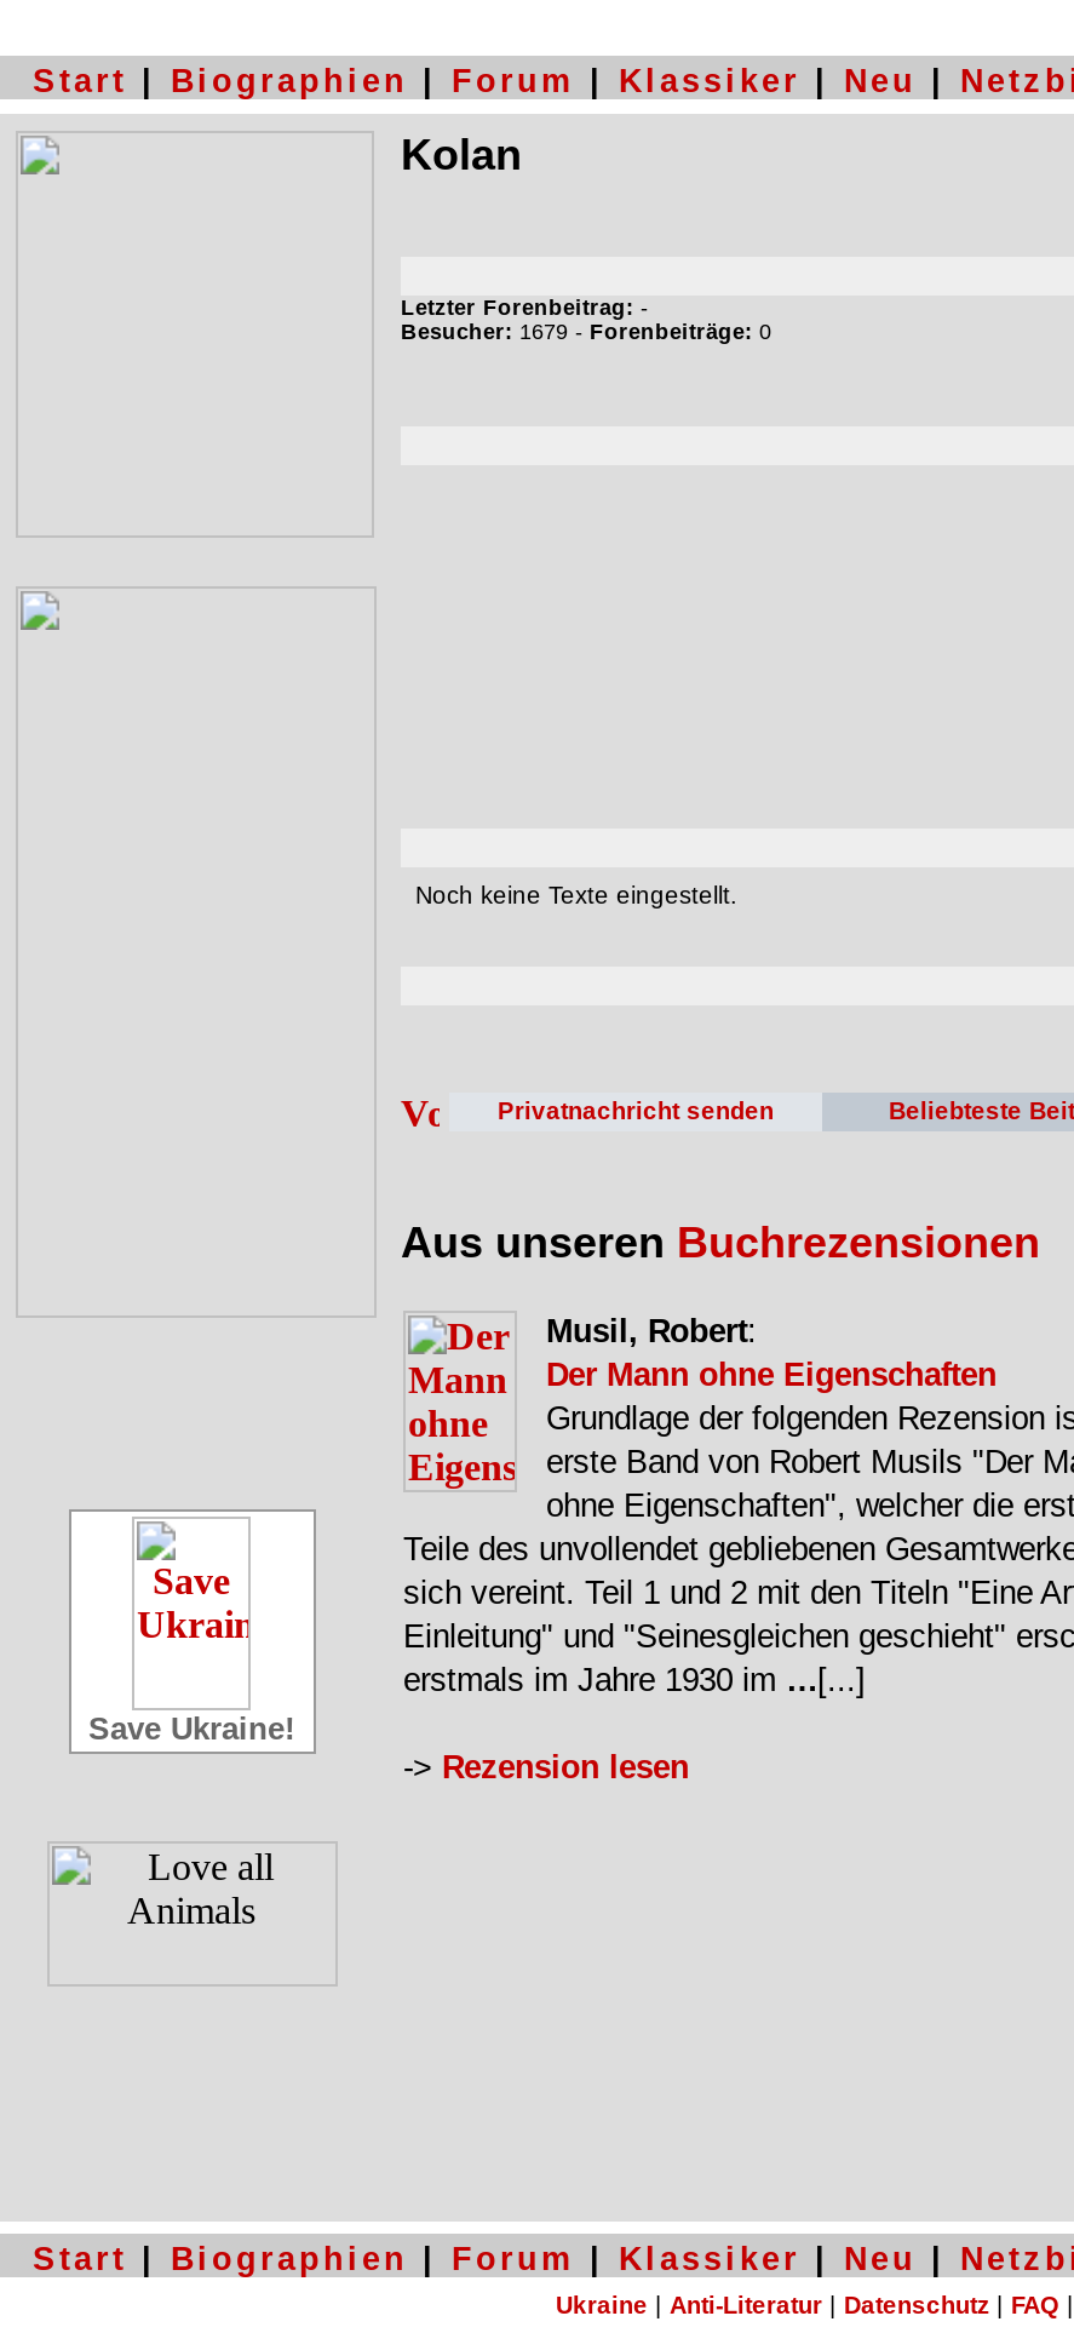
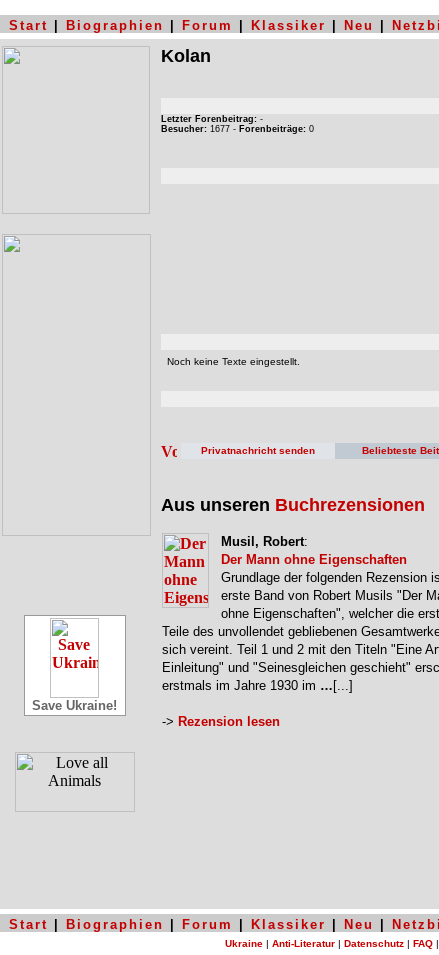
[401,320,771,344] Besucher: 1679 - Forenbeiträge: 0 -> [161,124,314,134] Besucher: 1677 - Forenbeiträge: 0

